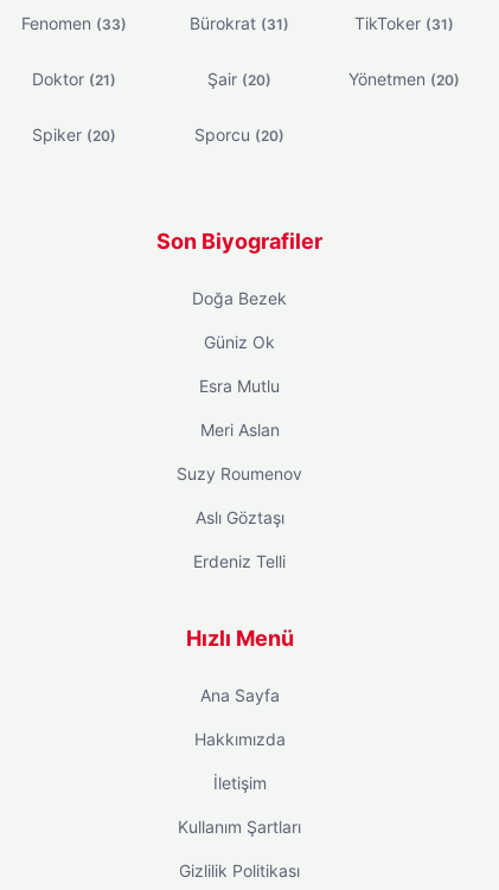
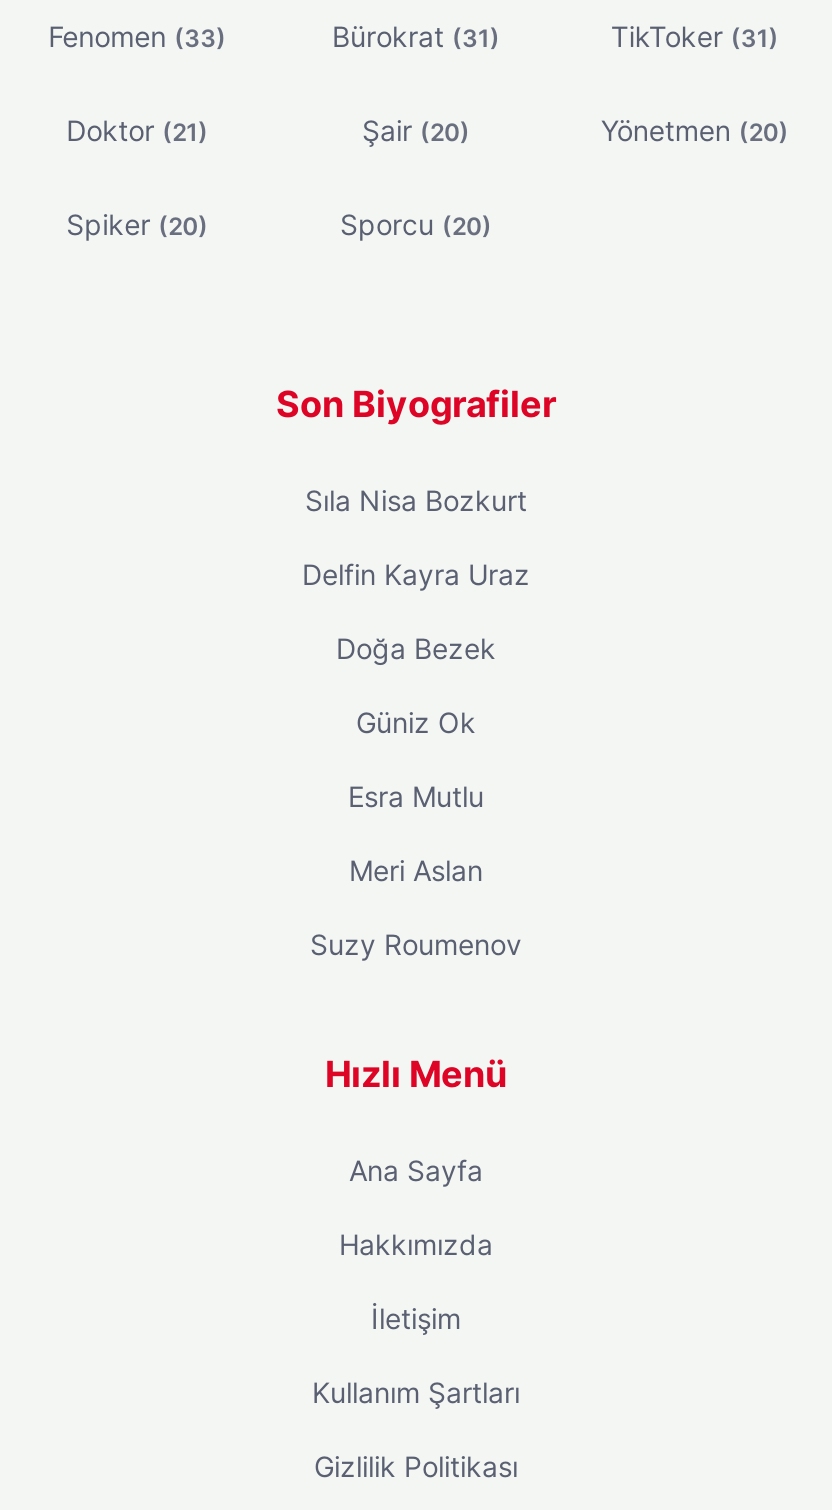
none -> [302,482,530,590] Sıla Nisa Bozkurt | Delfin Kayra Uraz
moved [177,287,302,483] -> [310,630,522,960]: Doğa Bezek | Güniz Ok | Esra Mutlu | Meri Aslan | Suzy Roumenov
[193,507,286,571] Aslı Göztaşı | Erdeniz Telli -> none

